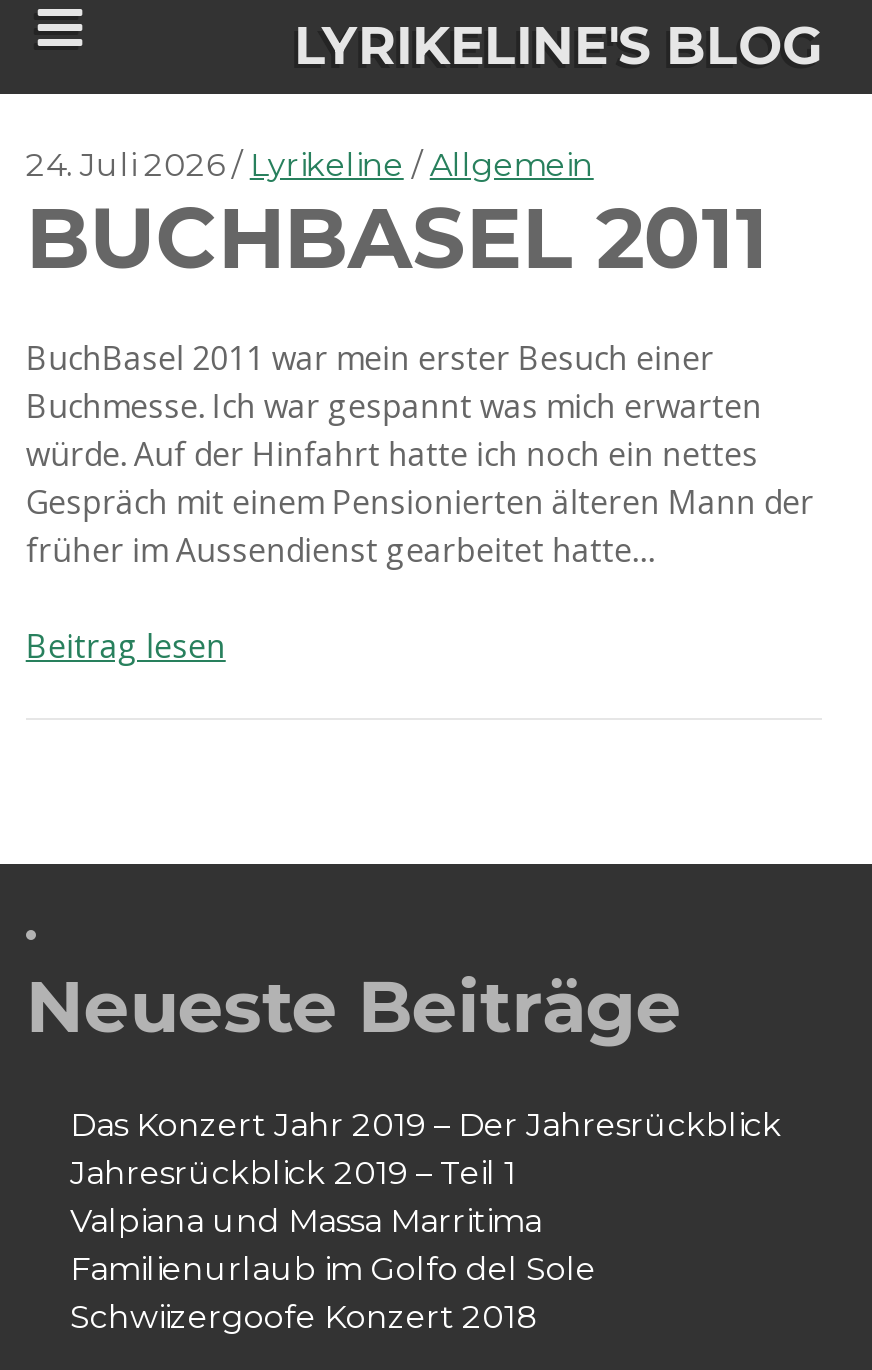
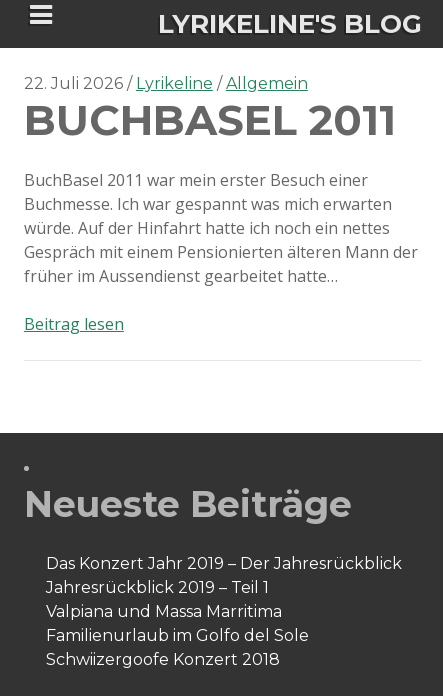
[26,146,404,184] 24. Juli 2026 Lyrikeline -> [24,74,213,93] 22. Juli 2026 Lyrikeline

